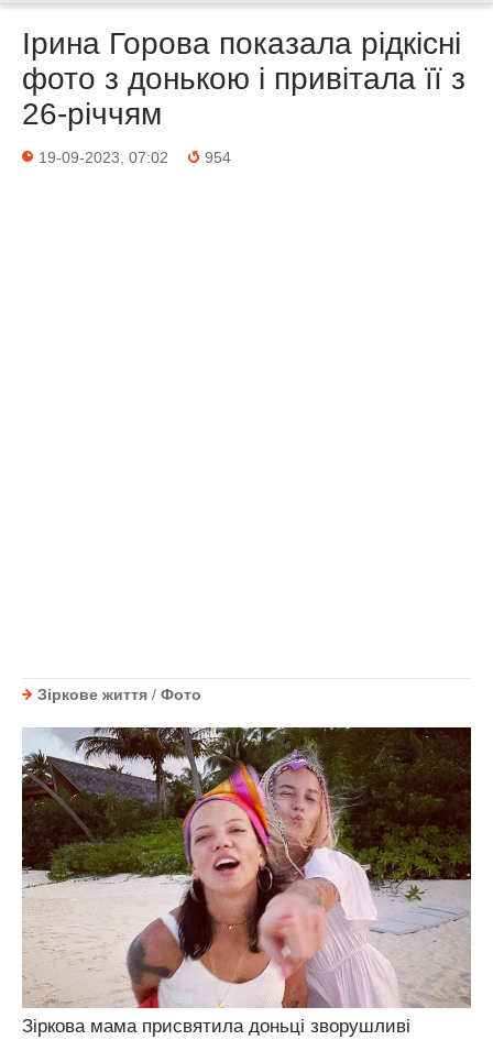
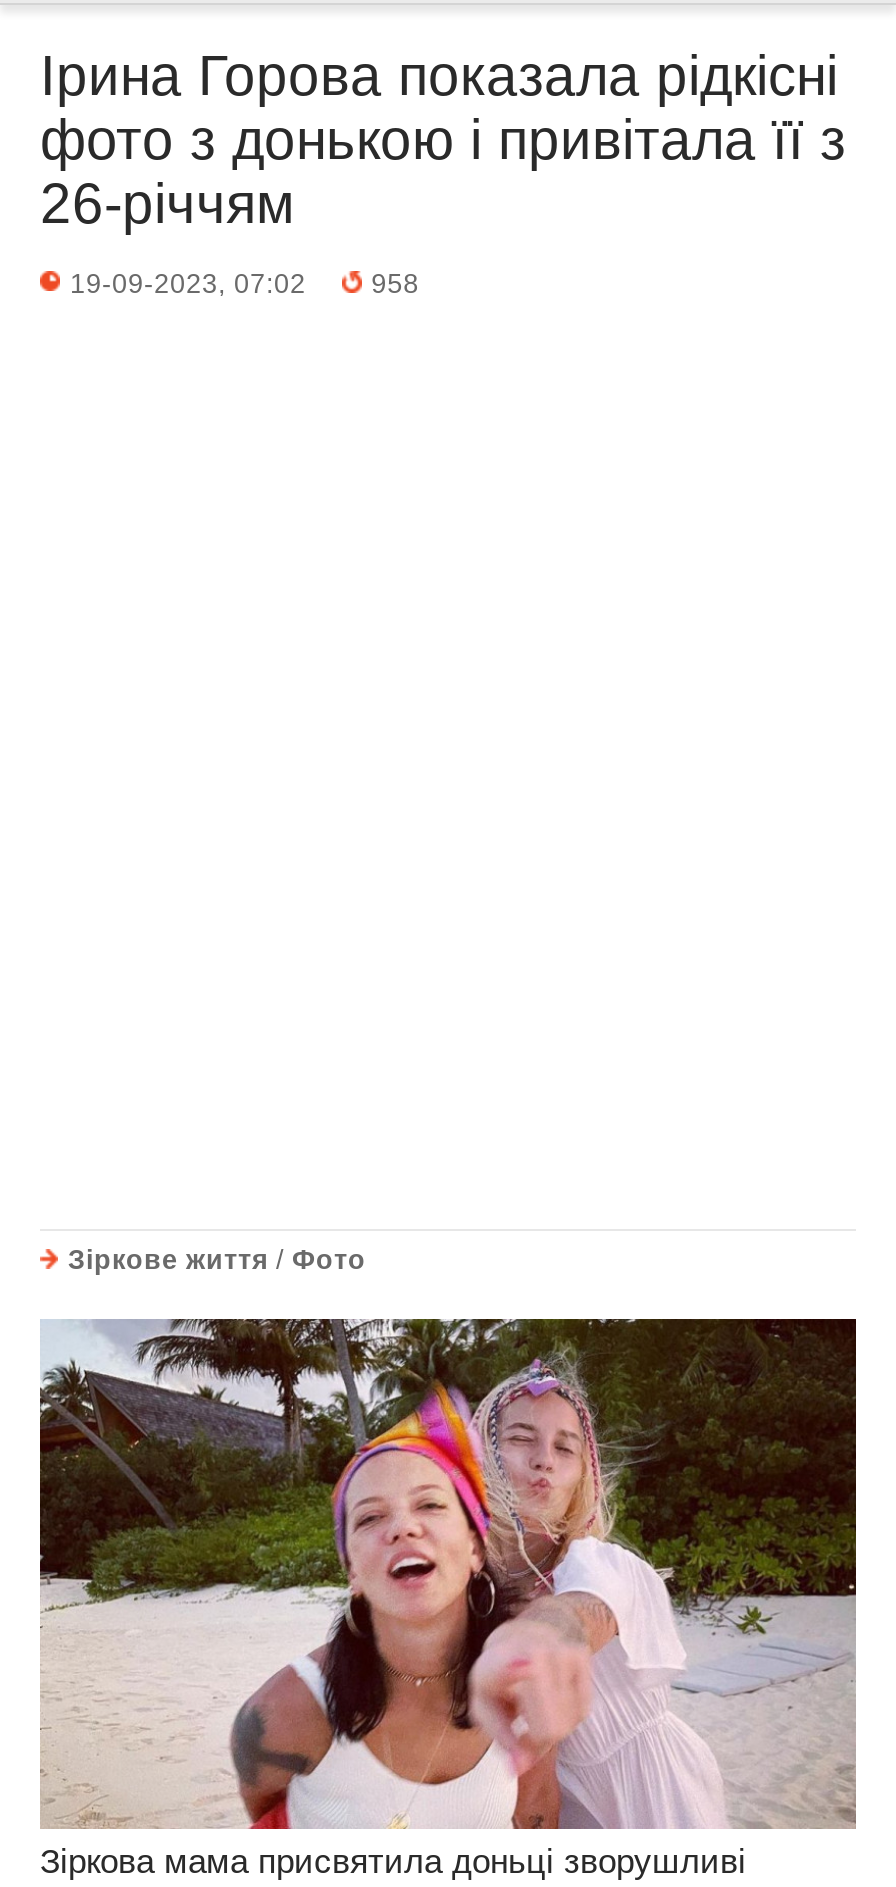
[204,150,231,166] 954 -> [371,269,419,299] 958

